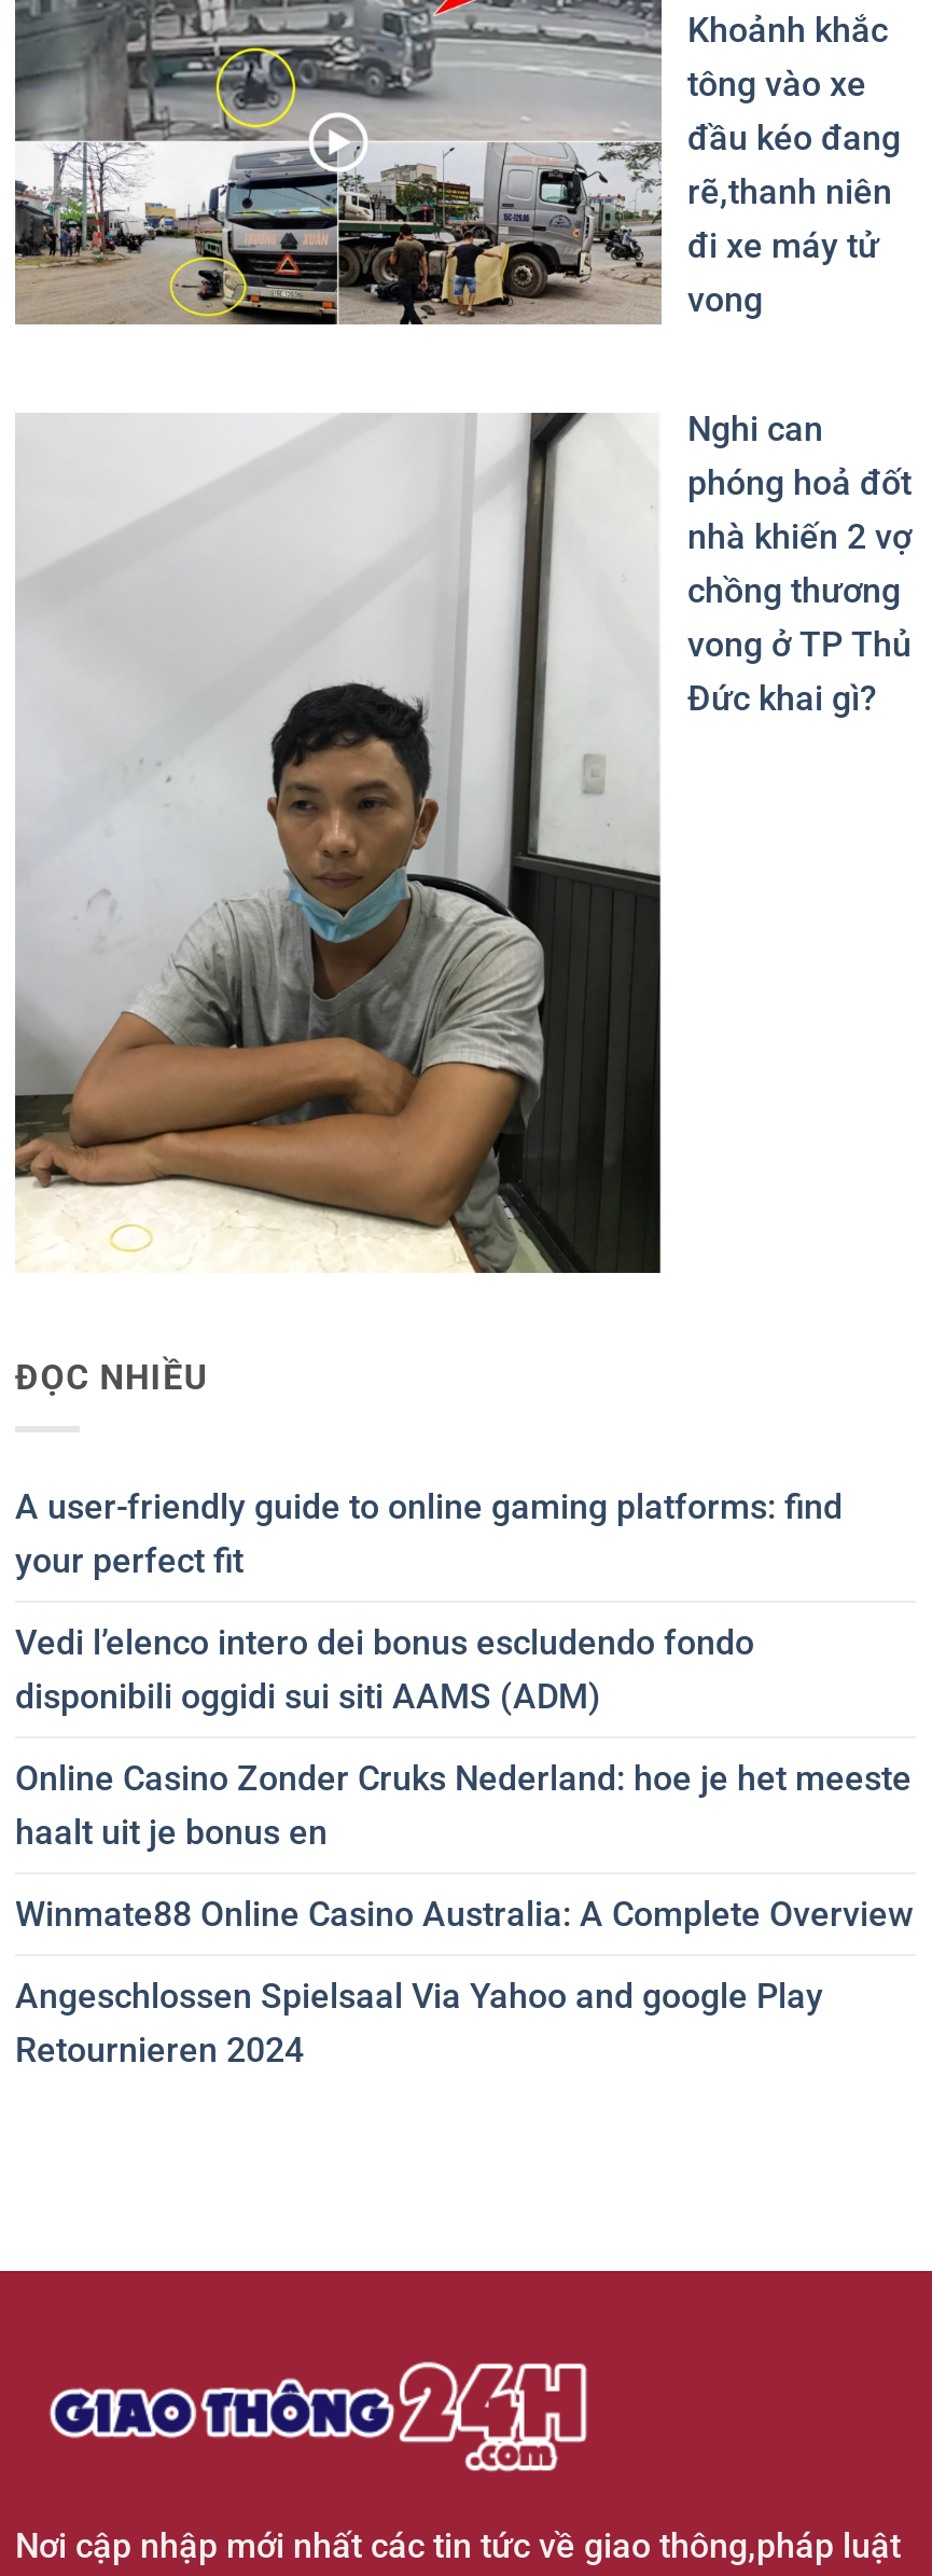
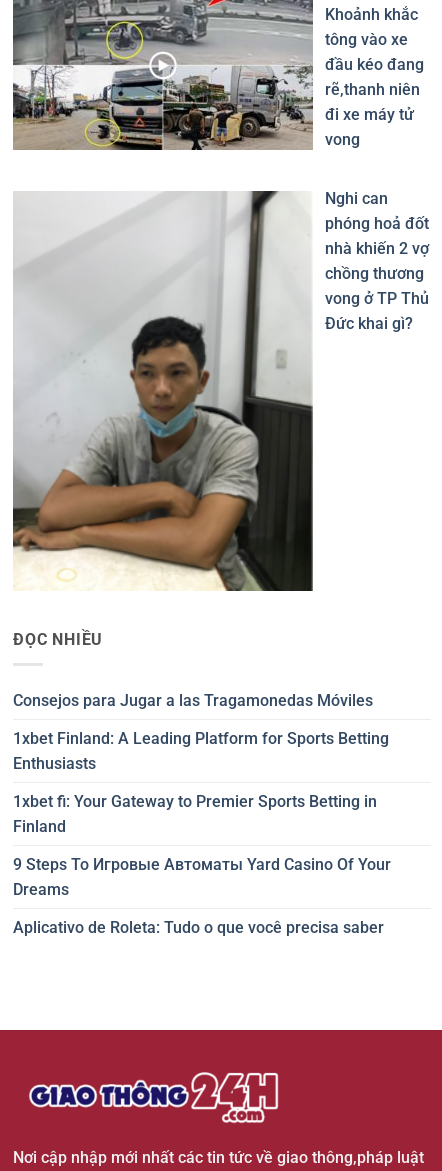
[15,1487,843,1581] A user-friendly guide to online gaming platforms: find | your perfect fit -> [13,691,373,710] Consejos para Jugar a las Tragamonedas Móviles
[15,1622,754,1717] Vedi l’elenco intero dei bonus escludendo fondo | disponibili oggidi sui siti AAMS (ADM) -> [13,729,389,773] 1xbet Finland: A Leading Platform for Sports Betting | Enthusiasts
[15,1758,912,1853] Online Casino Zonder Cruks Nederland: hoe je het meeste | haalt uit je bonus en -> [13,792,377,836] 1xbet fi: Your Gateway to Premier Sports Betting in | Finland
[15,1894,914,1935] Winmate88 Online Casino Australia: A Complete Overview -> [13,855,391,899] 9 Steps To Игровые Автоматы Yard Casino Of Your | Dreams
[15,1976,823,2071] Angeschlossen Spielsaal Via Yahoo and google Play | Retournieren 2024 -> [13,918,384,937] Aplicativo de Roleta: Tudo o que você precisa saber

